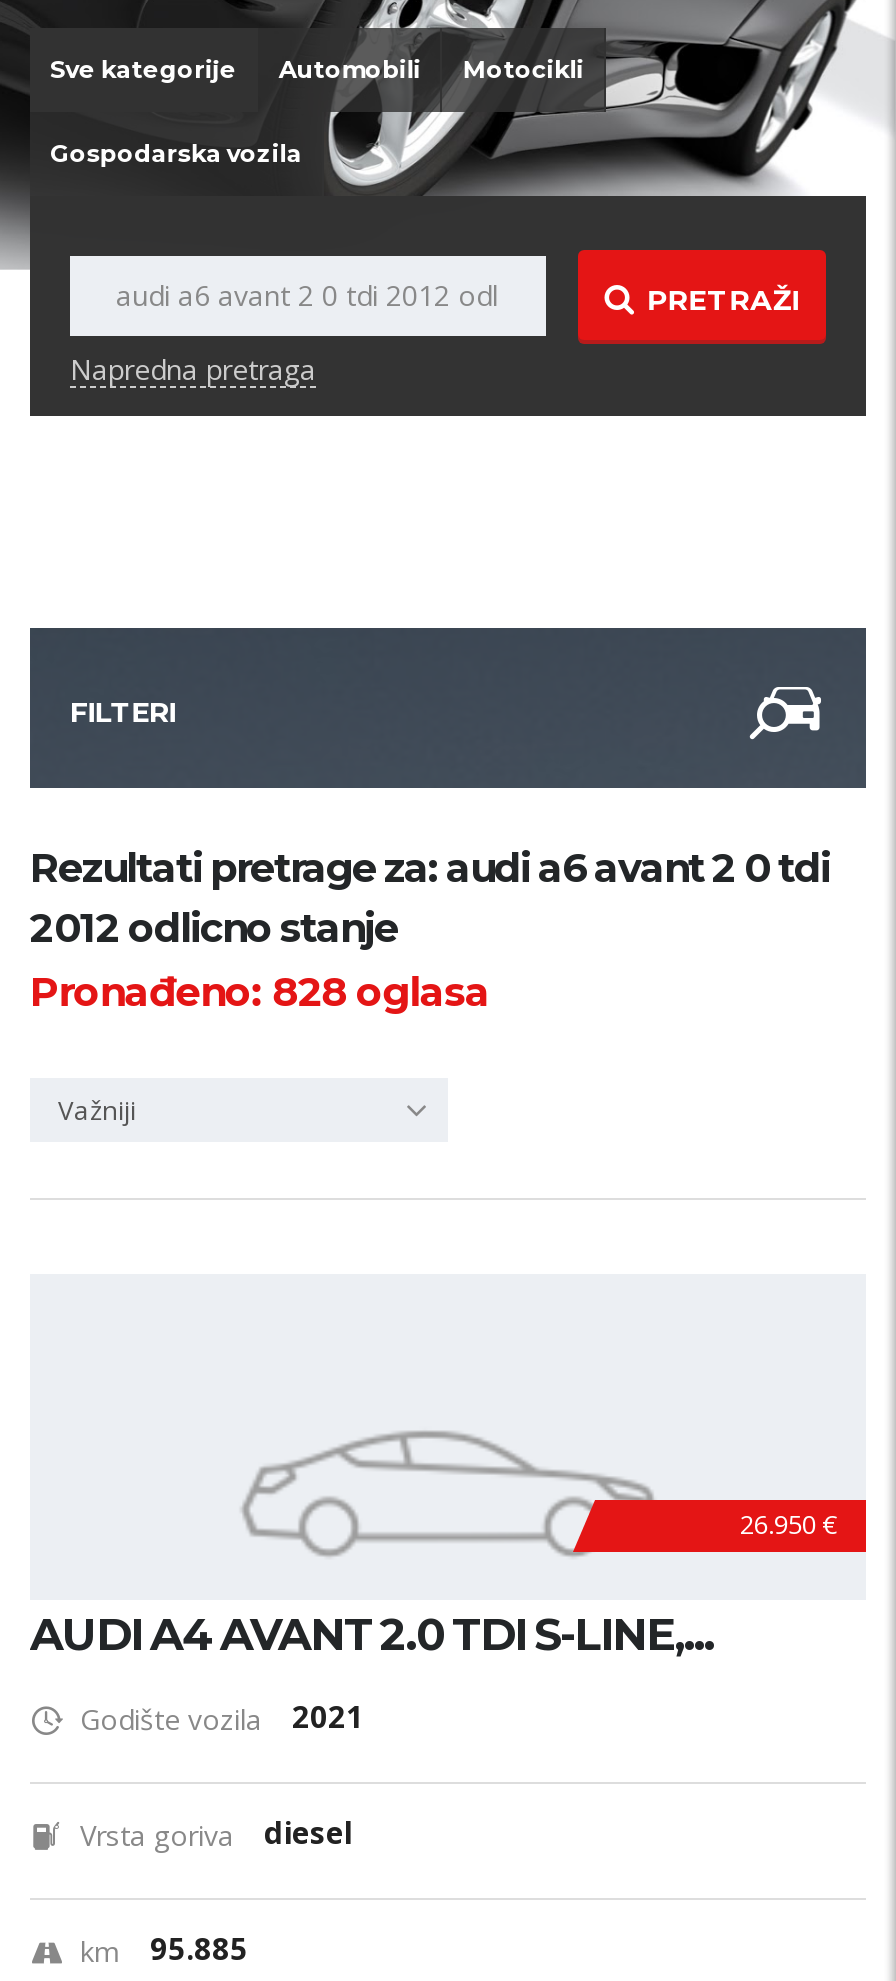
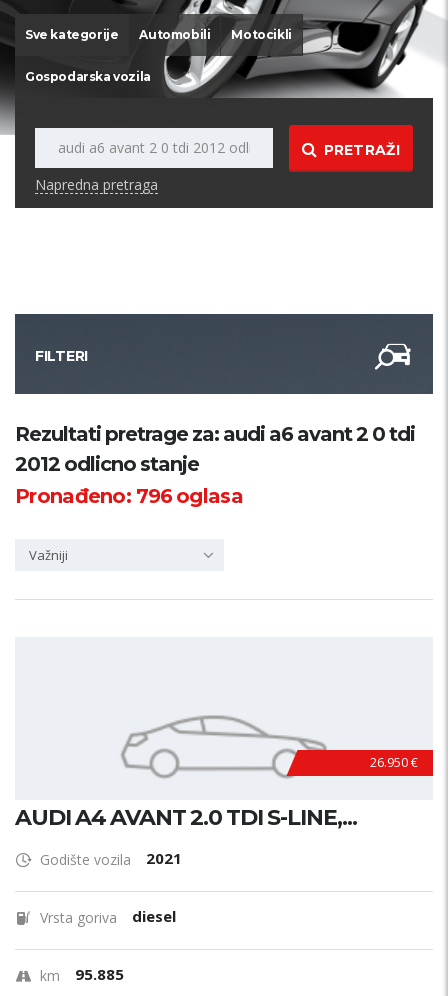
[30,968,490,1016] Pronađeno: 828 oglasa -> [15,484,243,508] Pronađeno: 796 oglasa

